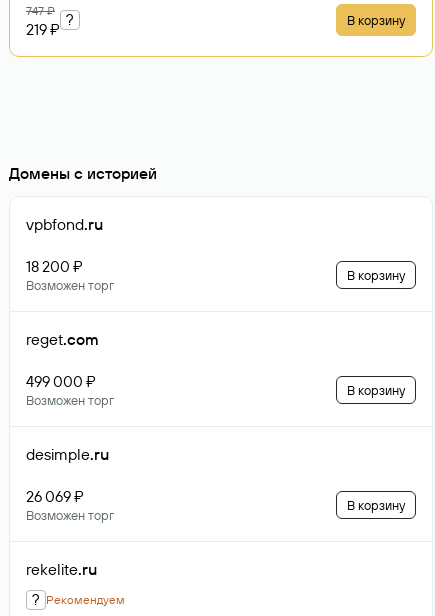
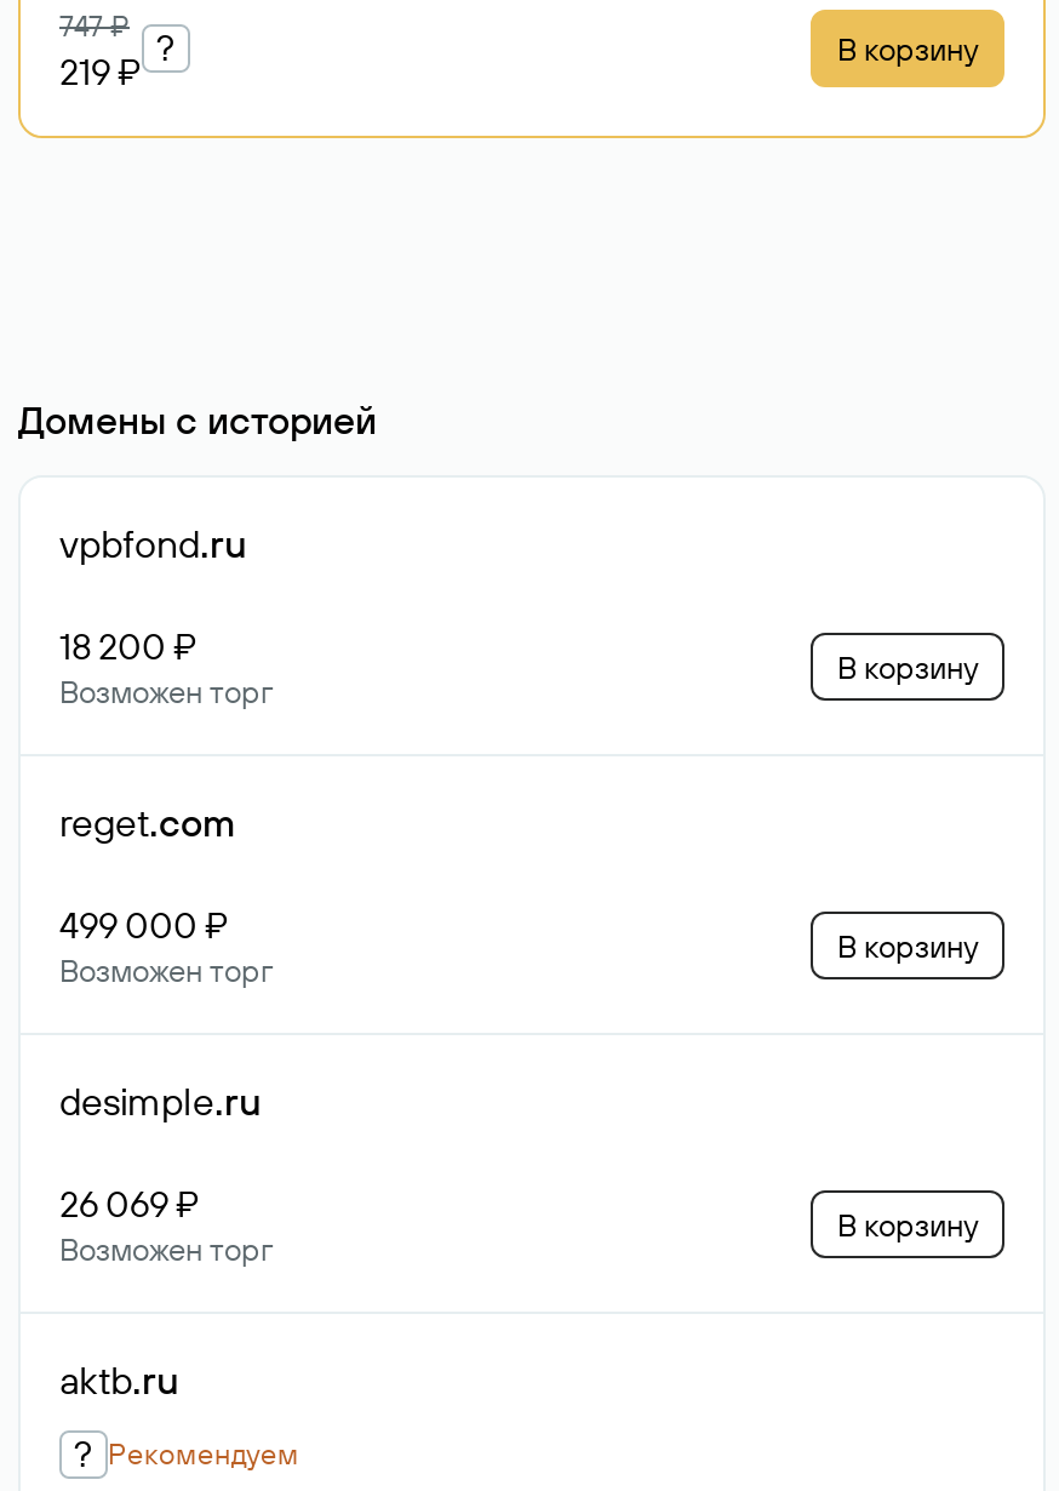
[26,559,97,579] rekelite.ru -> [59,1355,178,1404] aktb.ru

